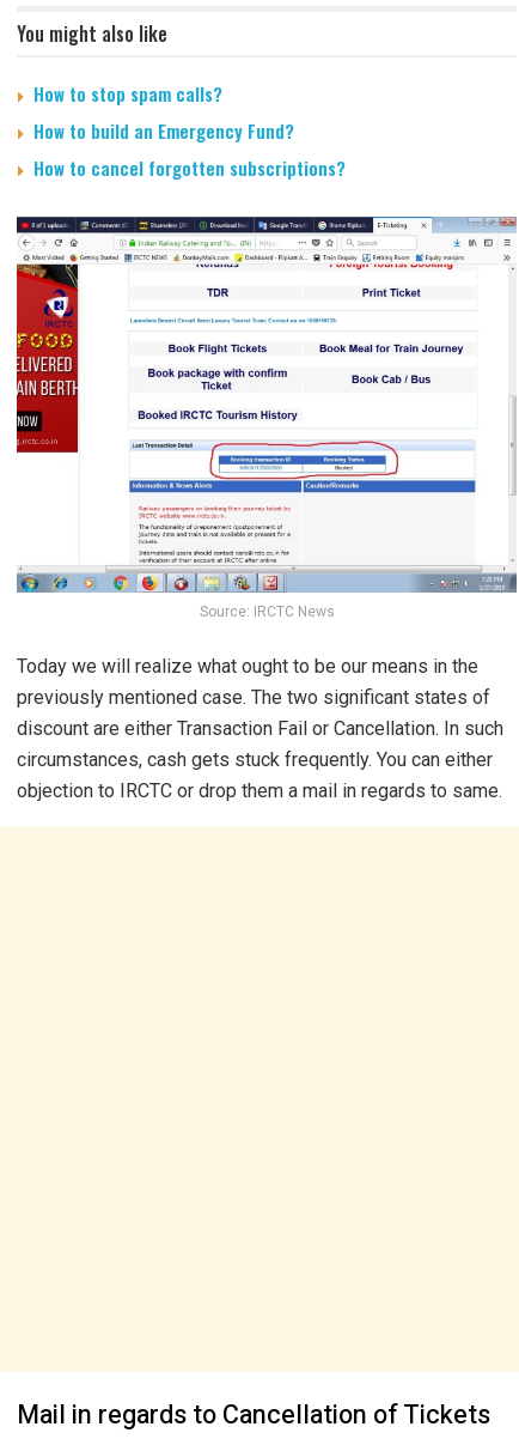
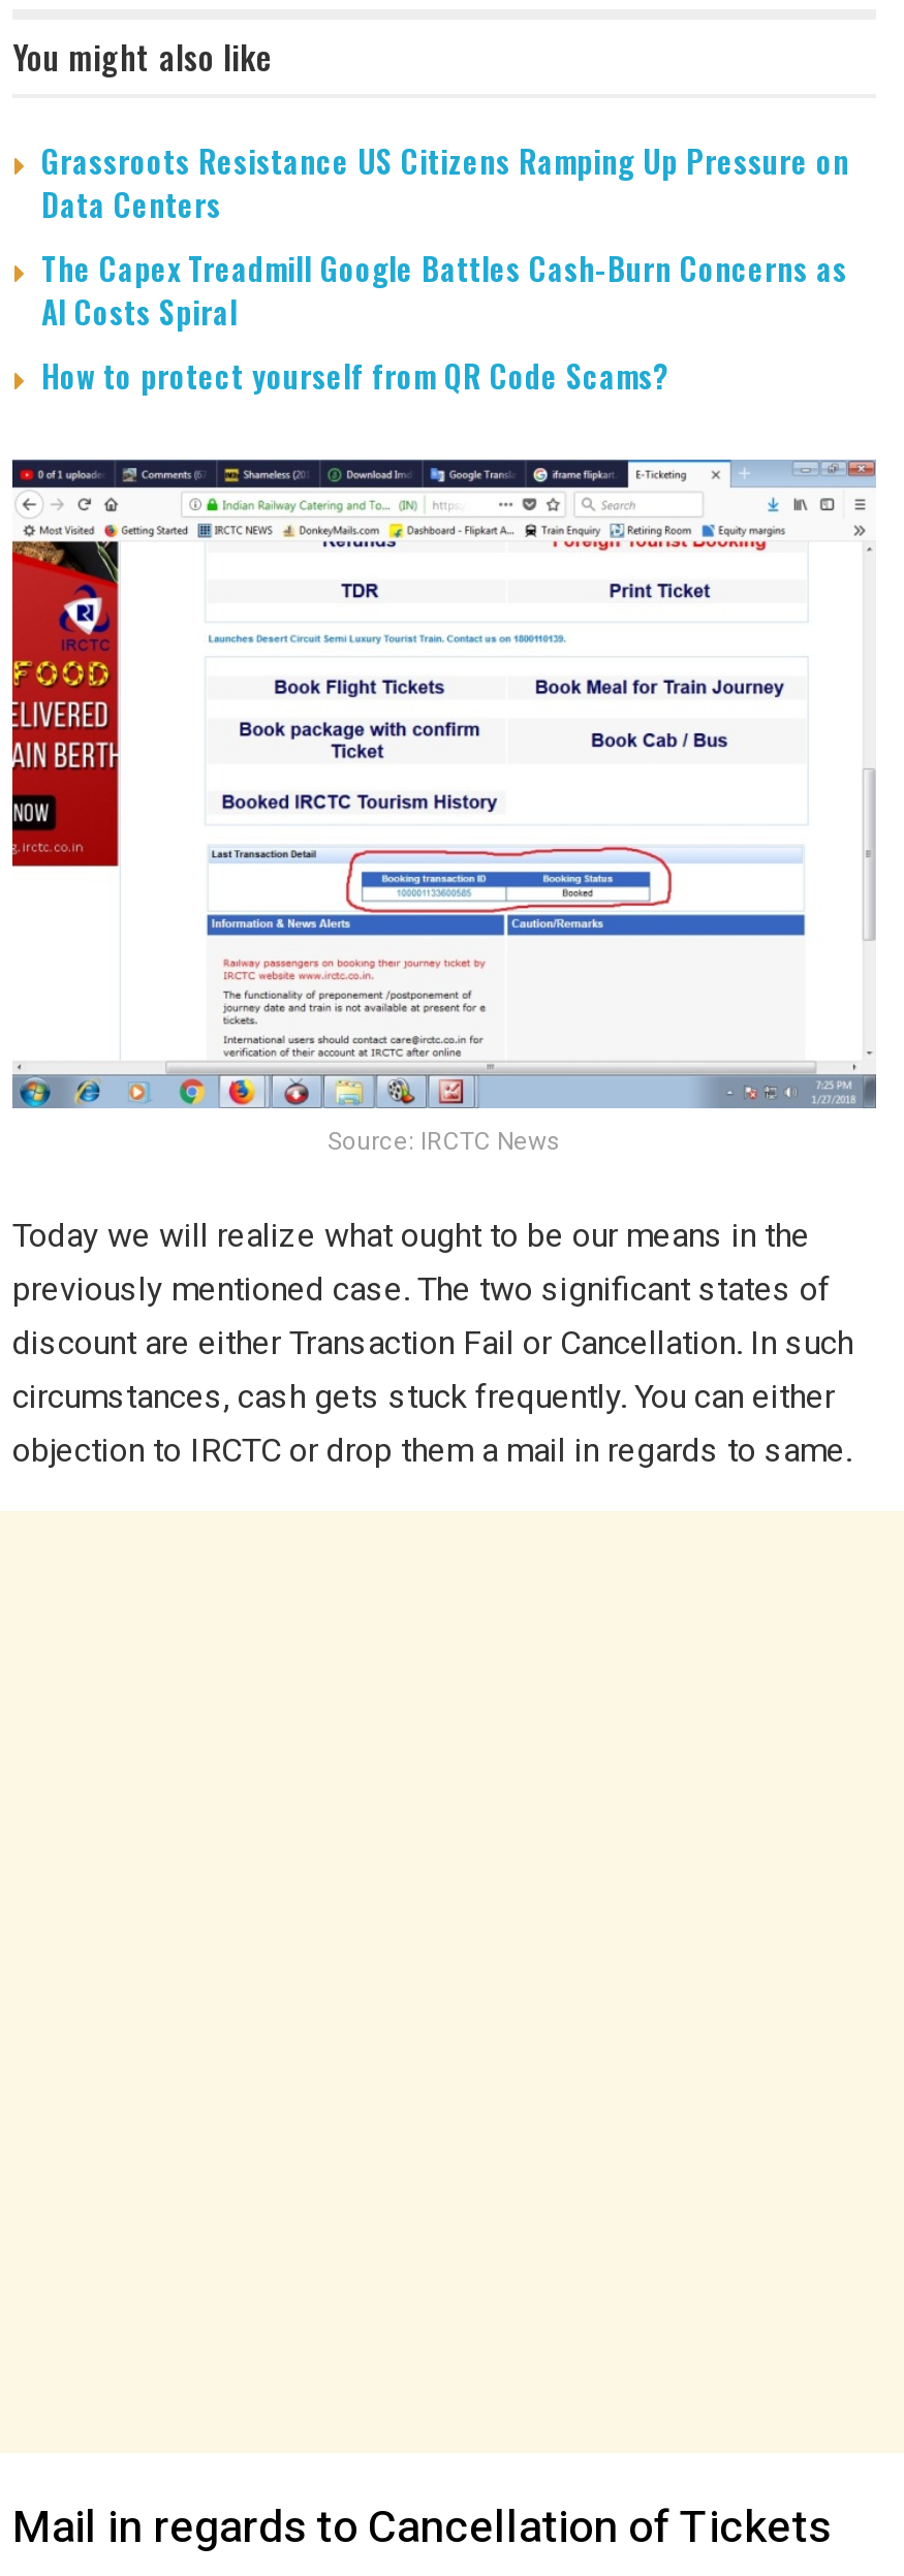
[33,80,346,181] How to stop spam calls? | How to build an Emergency Fund? | How to cancel forgotten subscriptions? -> [41,138,849,398] Grassroots Resistance US Citizens Ramping Up Pressure on | Data Centers | The Capex Treadmill Google Battles Cash-Burn Concerns as | AI Costs Spiral | How to protect yourself from QR Code Scams?

